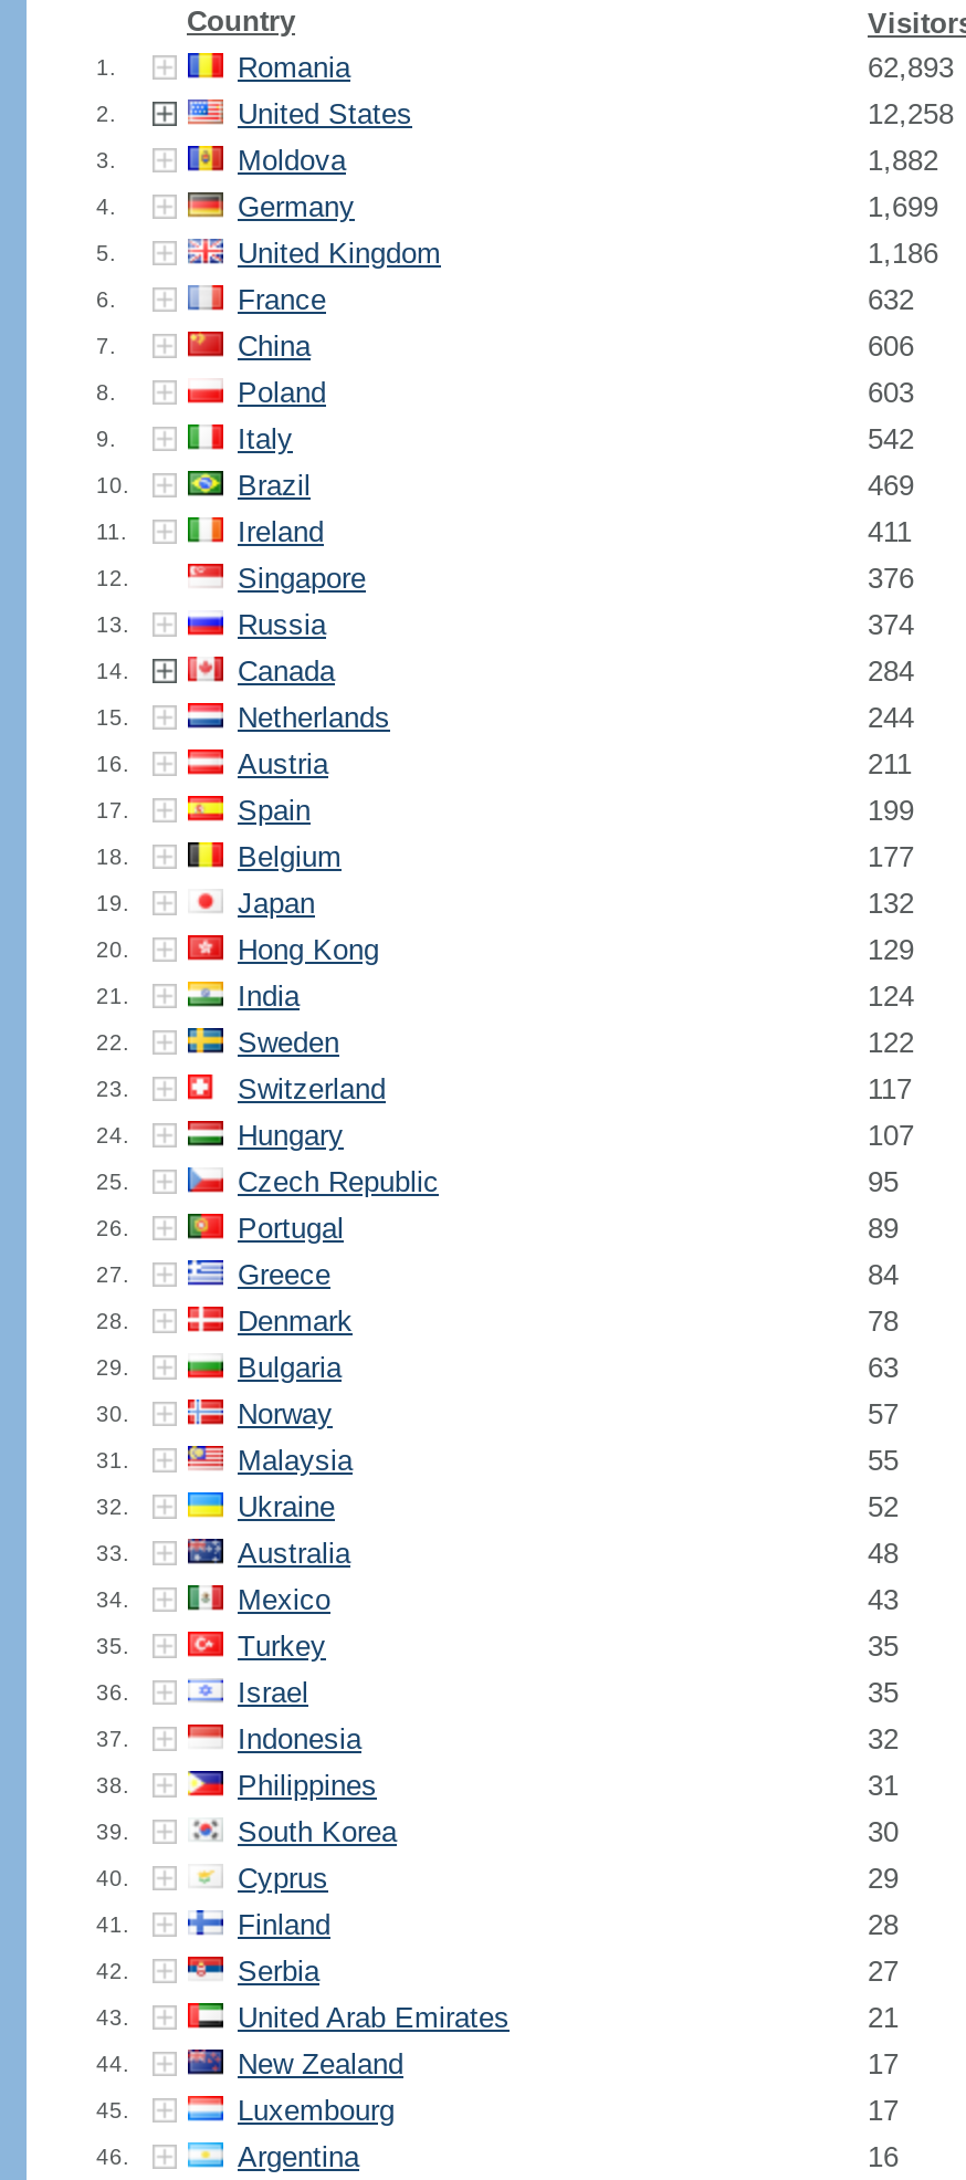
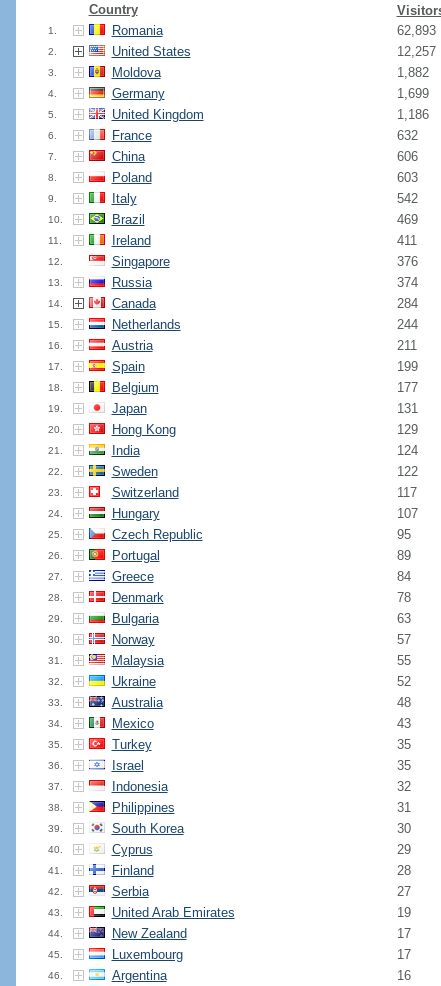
[868,97,954,130] 12,258 -> [396,44,435,59] 12,257
[868,887,914,920] 132 -> [396,401,417,416] 131
[868,2001,899,2034] 21 -> [396,905,410,920] 19

